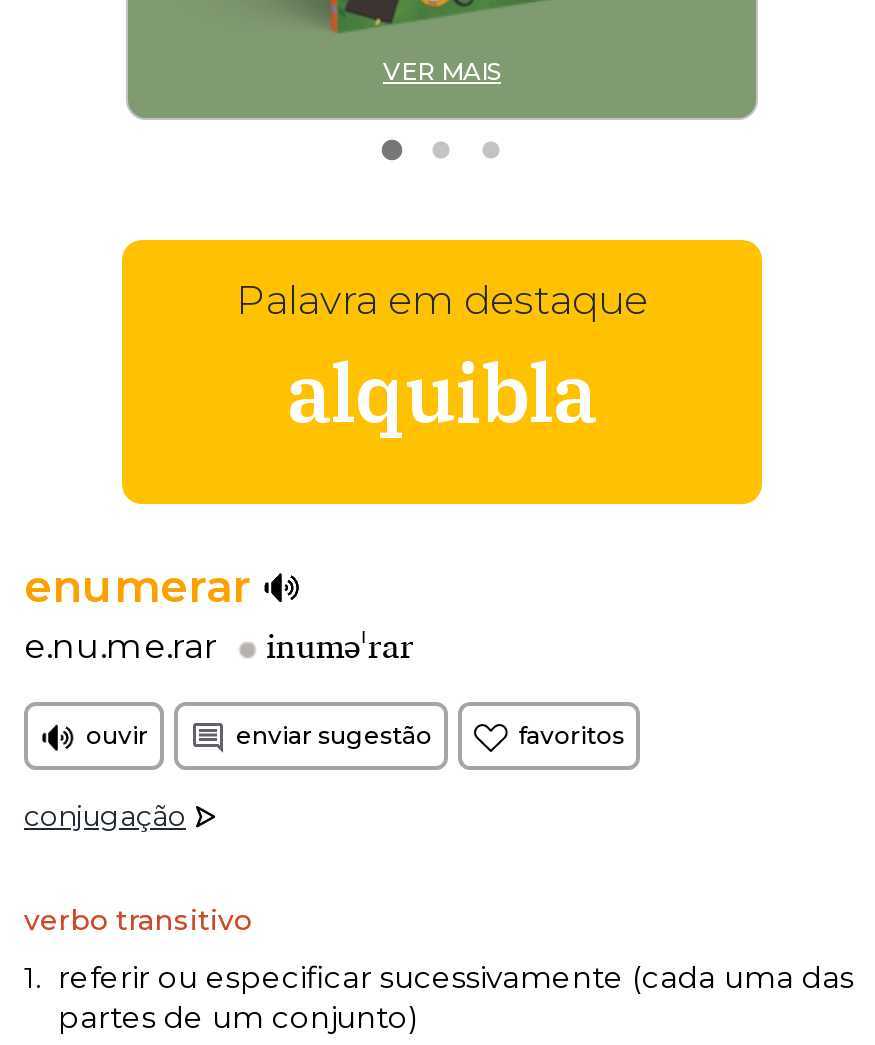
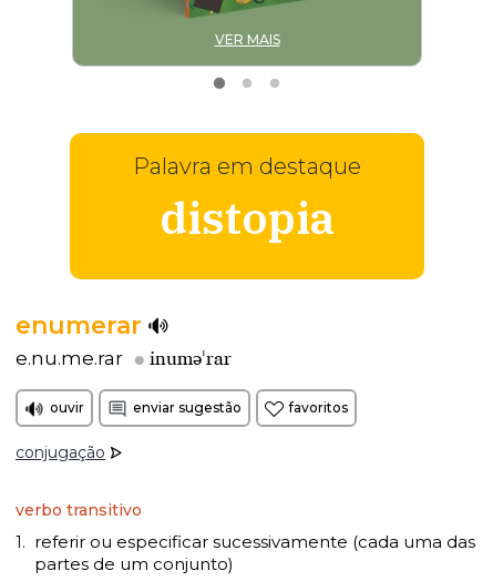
[287,340,597,444] alquibla -> [160,188,335,246] distopia

